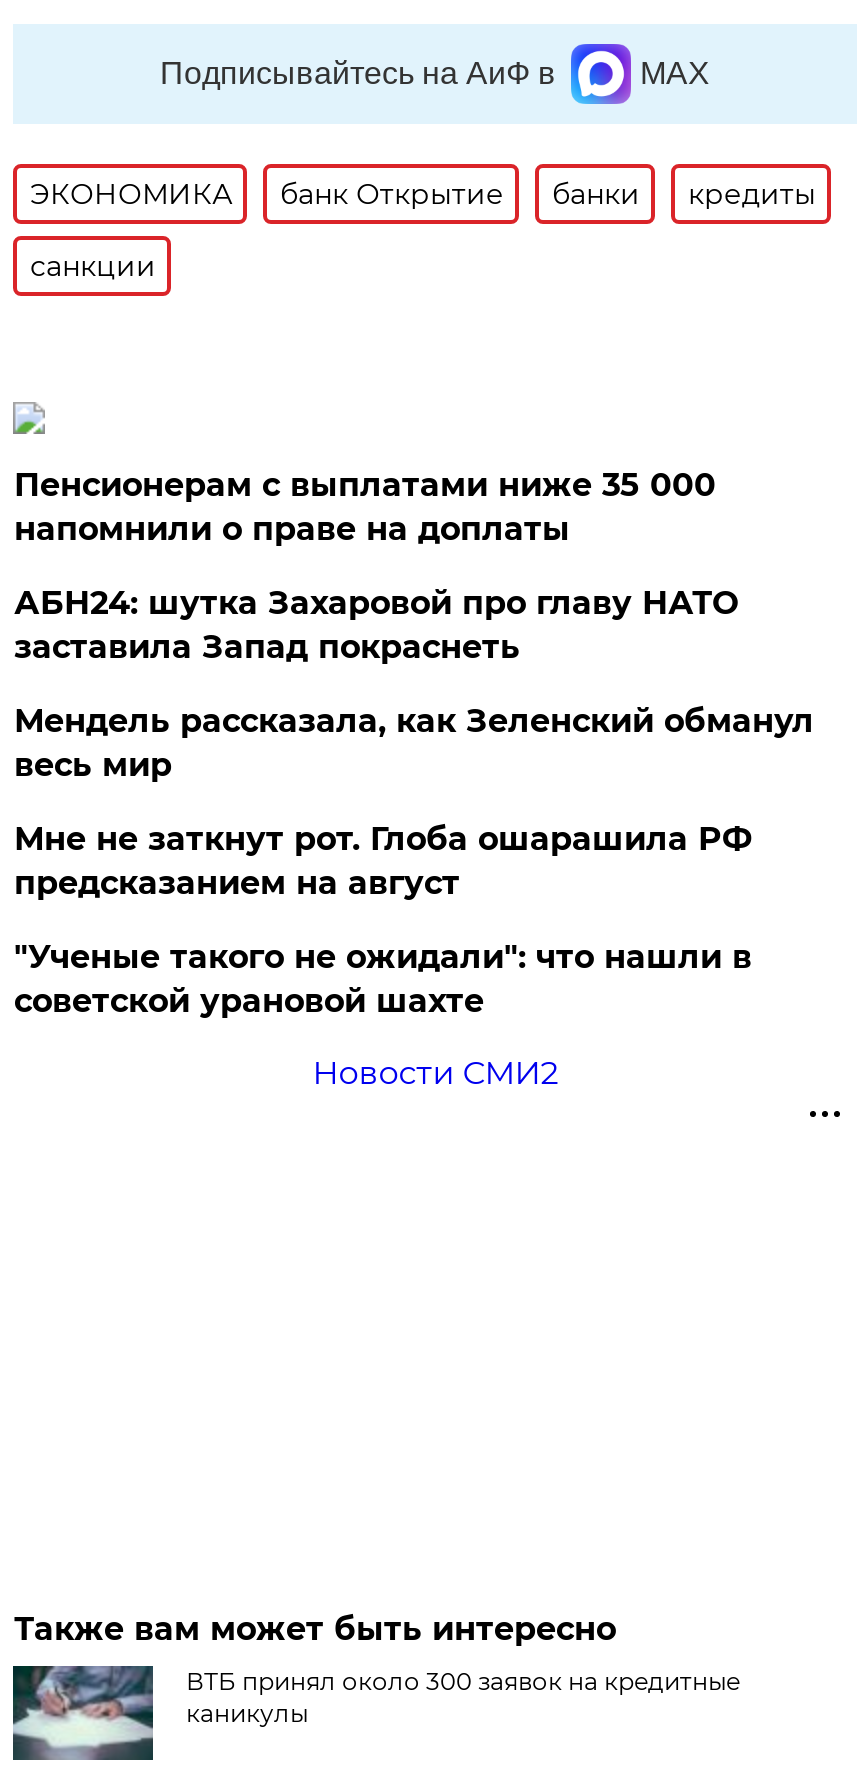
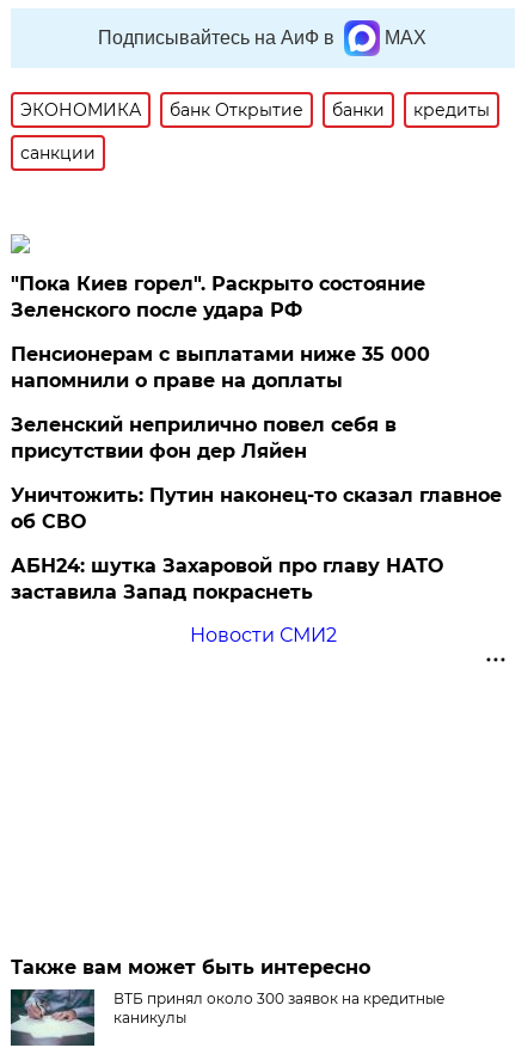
none -> [11,272,426,321] "Пока Киев горел". Раскрыто состояние | Зеленского после удара РФ
moved [14,466,716,548] -> [11,343,431,392]: Пенсионерам с выплатами ниже 35 000 | напомнили о праве на доплаты
none -> [11,413,502,533] Зеленский неприлично повел cебя в | присутствии фон дер Ляйен | Уничтожить: Путин наконец-то сказал главное | об СВО
moved [14,584,738,666] -> [11,554,444,603]: АБН24: шутка Захаровой про главу НАТО | заставила Запад покраснеть
[14,702,814,1020] Мендель рассказала, как Зеленский обманул | весь мир | Мне не заткнут рот. Глоба ошарашила РФ | предсказанием на август | "Ученые такого не ожидали": что нашли в | советской урановой шахте -> none

